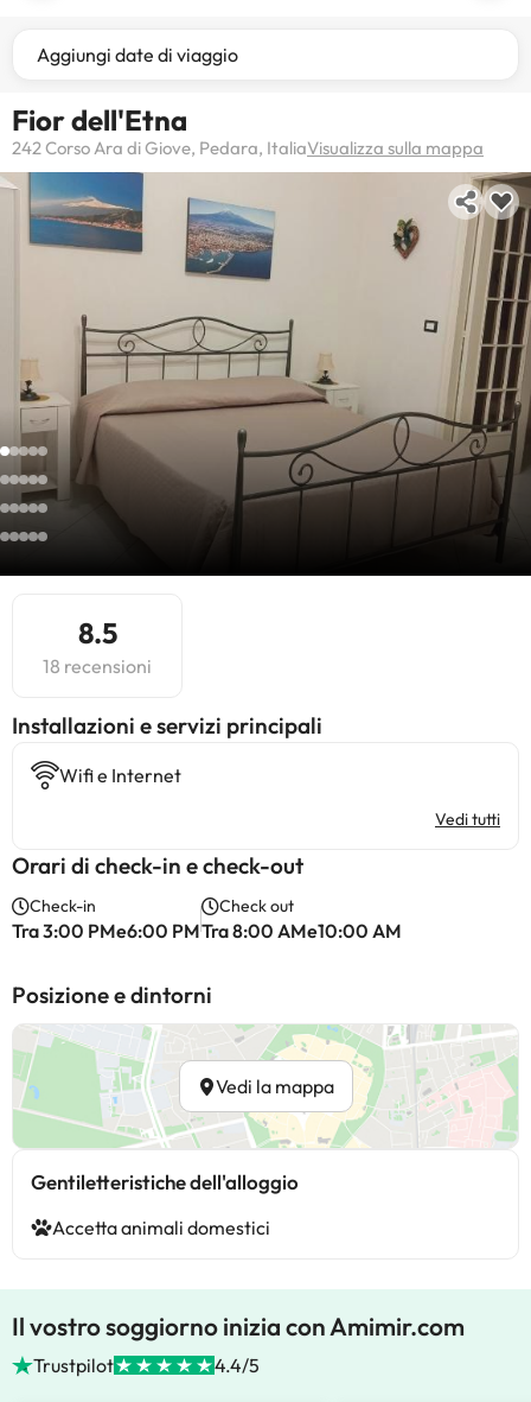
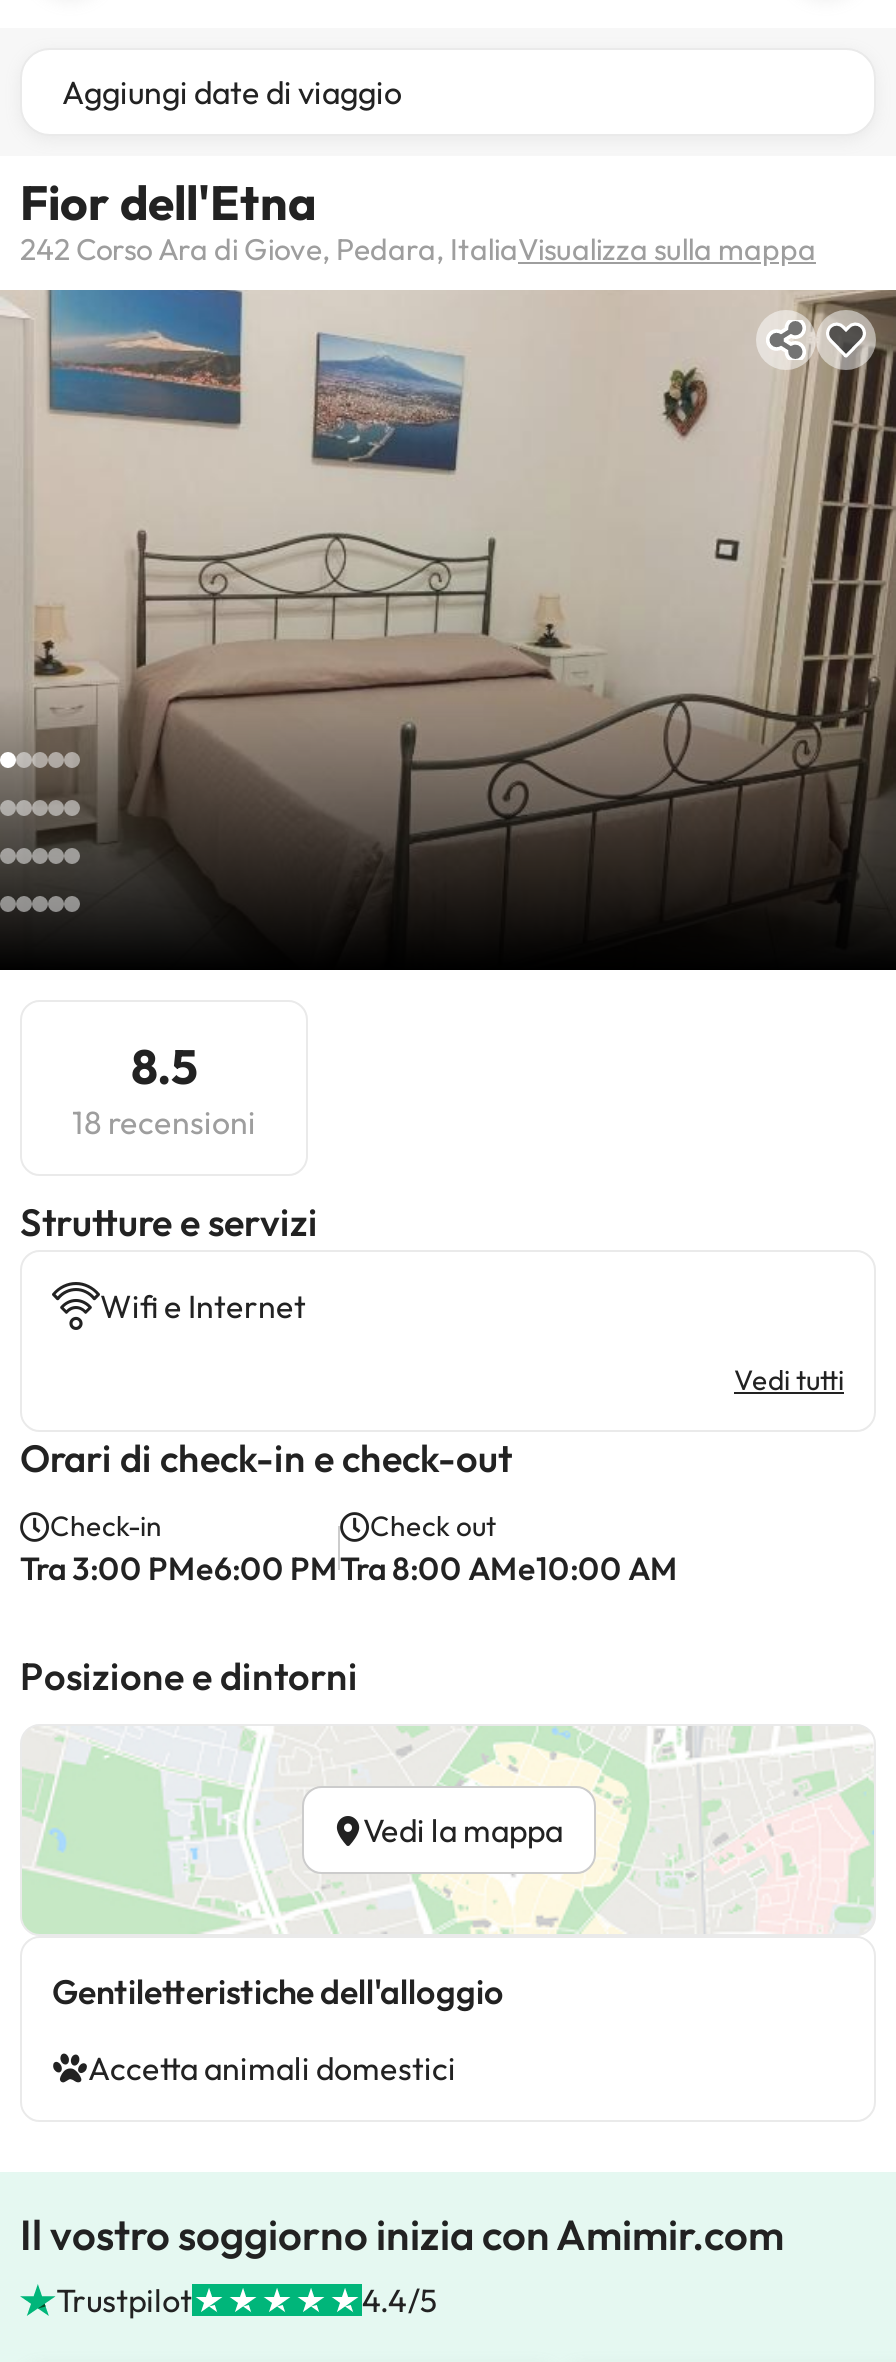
[12,711,322,740] Installazioni e servizi principali -> [20,1198,318,1246] Strutture e servizi

